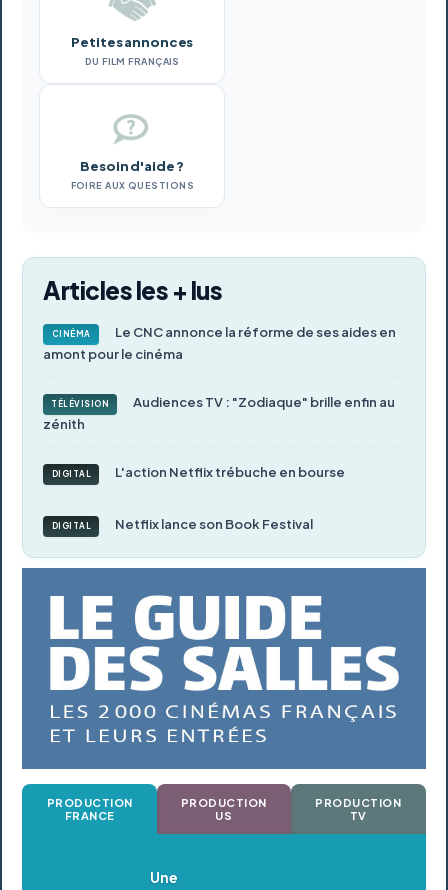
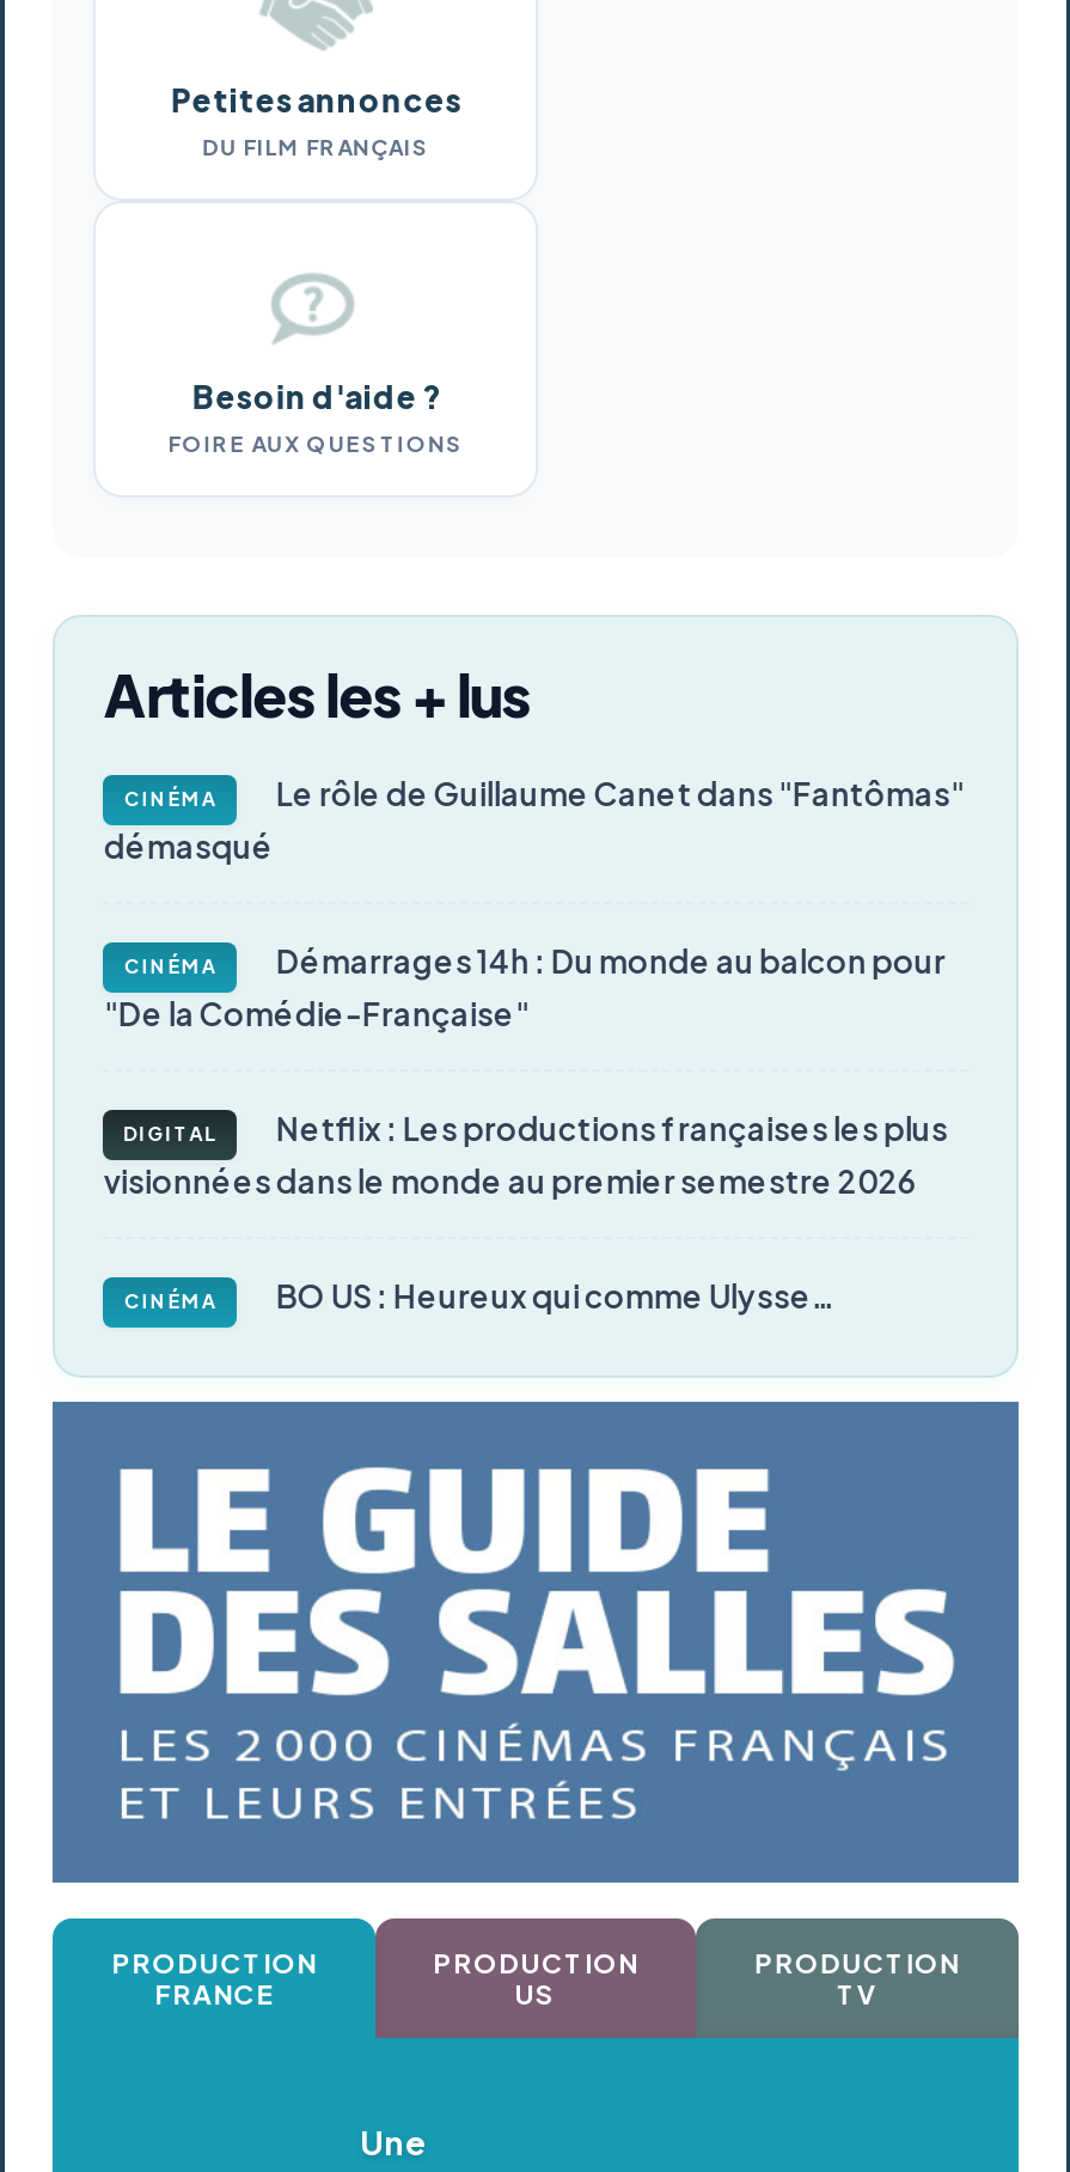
[43,324,396,362] Le CNC annonce la réforme de ses aides en | amont pour le cinéma -> [104,774,965,865] Le rôle de Guillaume Canet dans "Fantômas" | démasqué
[43,394,395,432] TÉLÉVISION | Audiences TV : "Zodiaque" brille enfin au | zénith -> [104,942,945,1032] CINÉMA | Démarrages 14h : Du monde au balcon pour | "De la Comédie-Française"
[113,464,345,480] L'action Netflix trébuche en bourse -> [104,1109,948,1200] Netflix : Les productions françaises les plus | visionnées dans le monde au premier semestre 2026
[52,516,313,532] DIGITAL | Netflix lance son Book Festival -> [124,1276,835,1315] CINÉMA | BO US : Heureux qui comme Ulysse…

